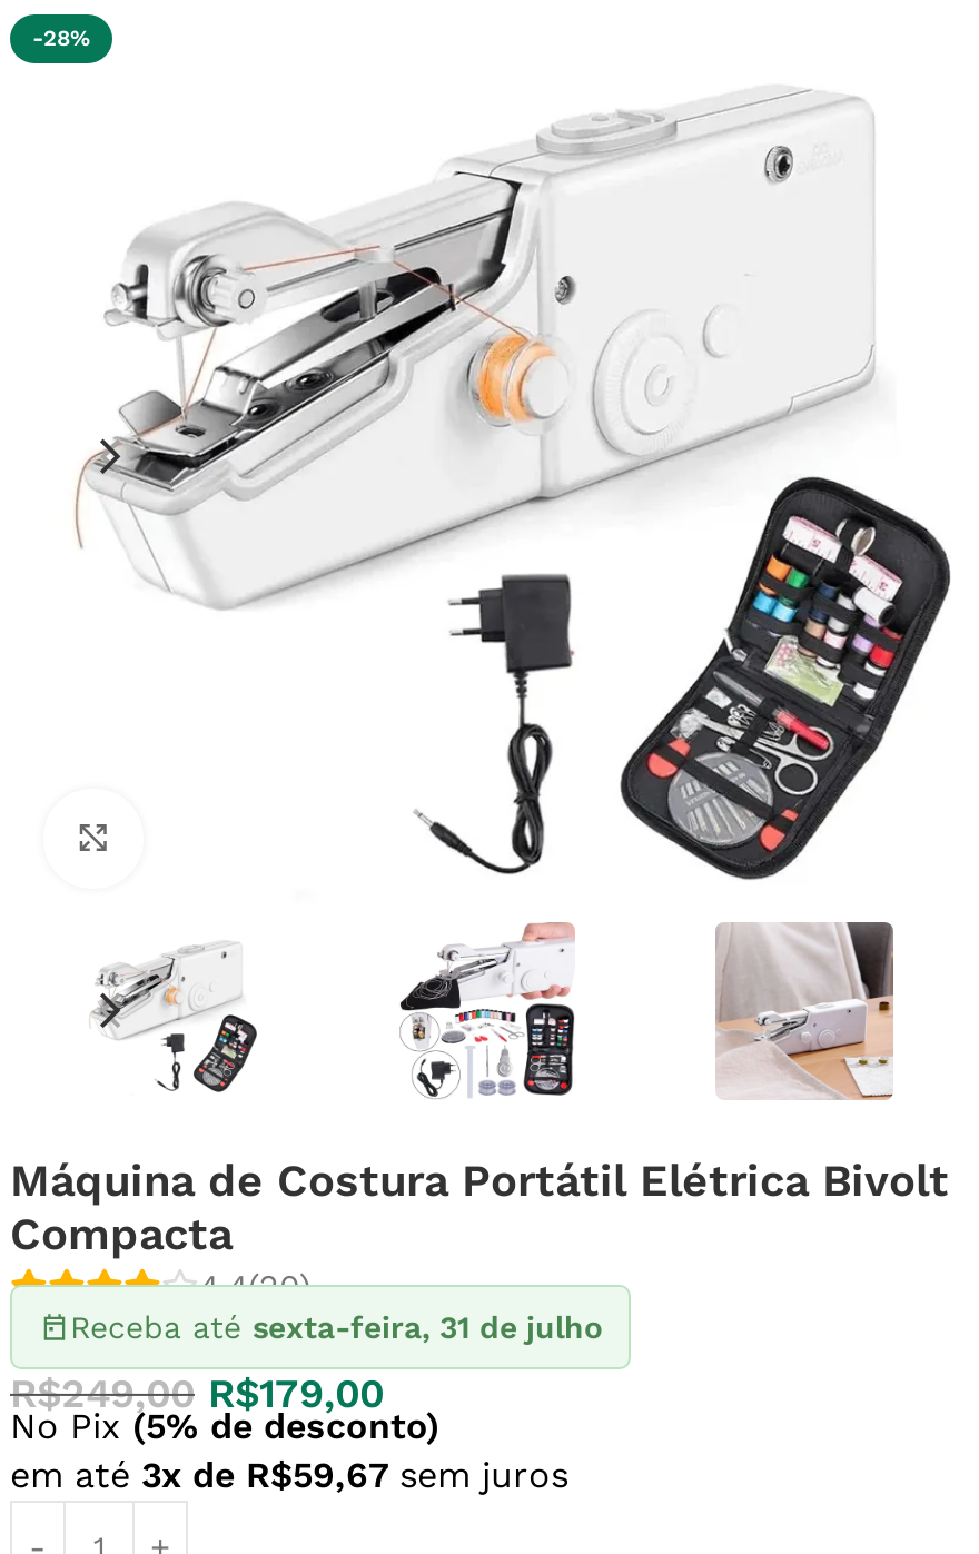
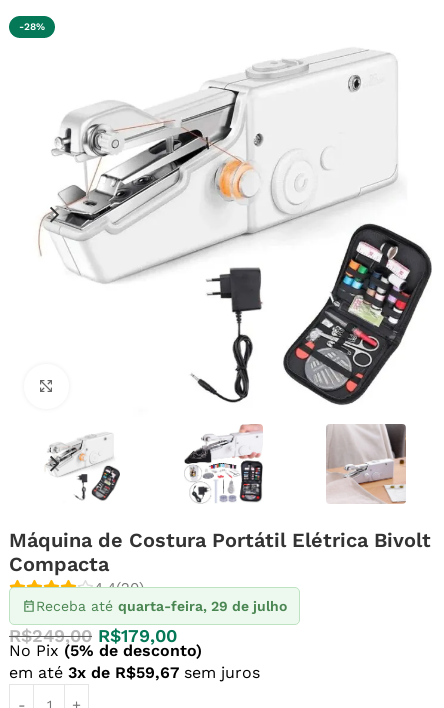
[70,1309,602,1345] Receba até sexta-feira, 31 de julho -> [36,598,287,614] Receba até quarta-feira, 29 de julho

